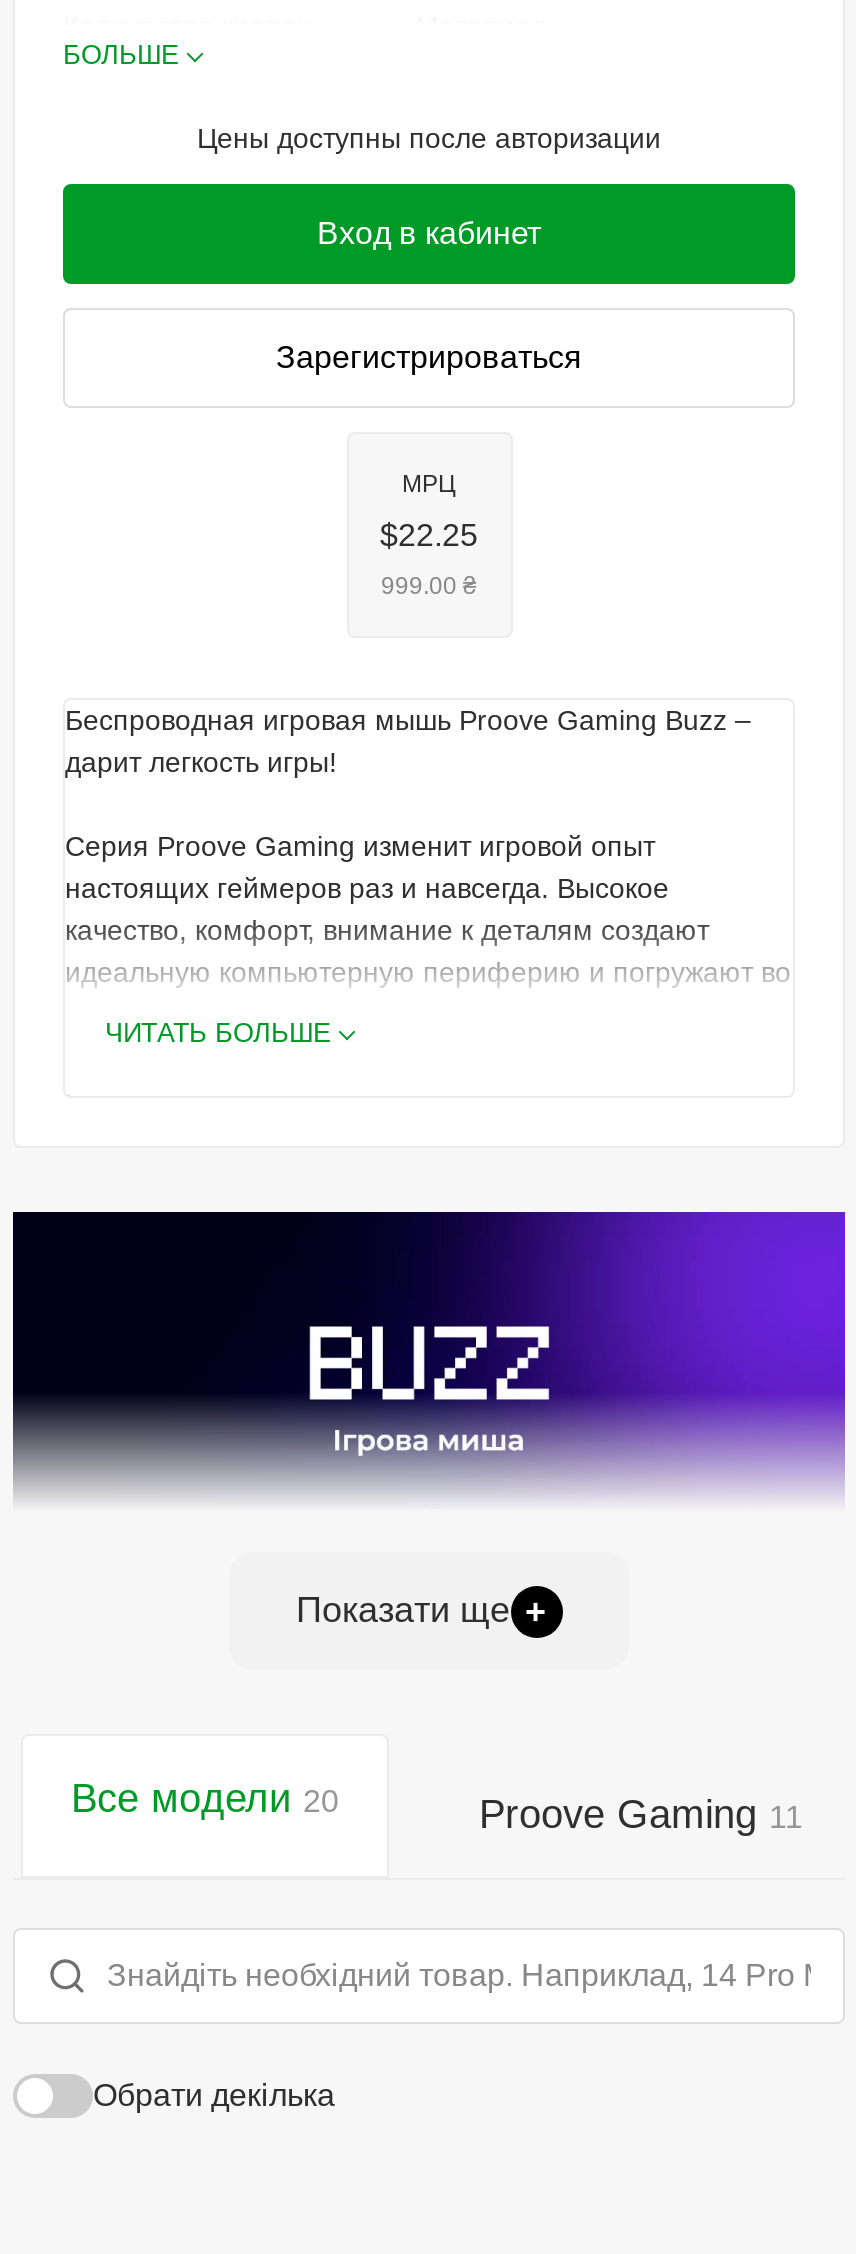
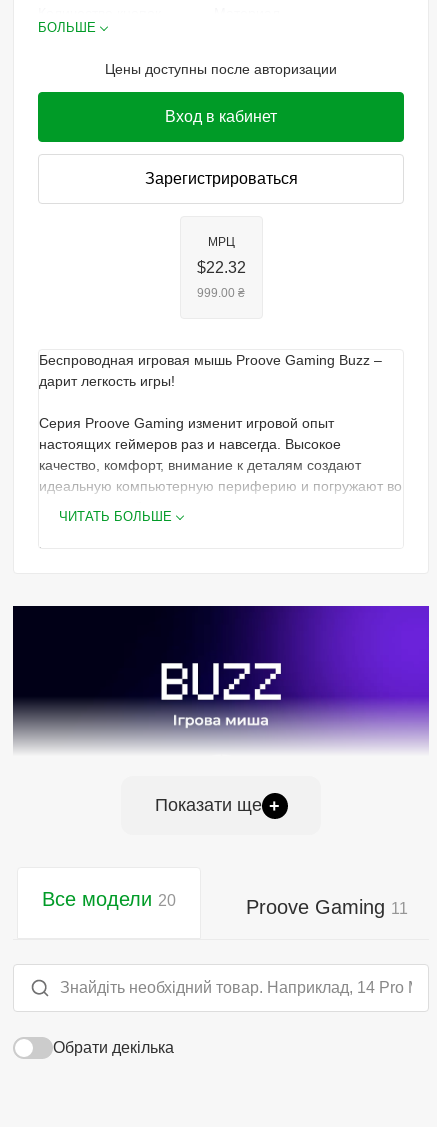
[380,518,478,552] $22.25 -> [196,259,245,276] $22.32

